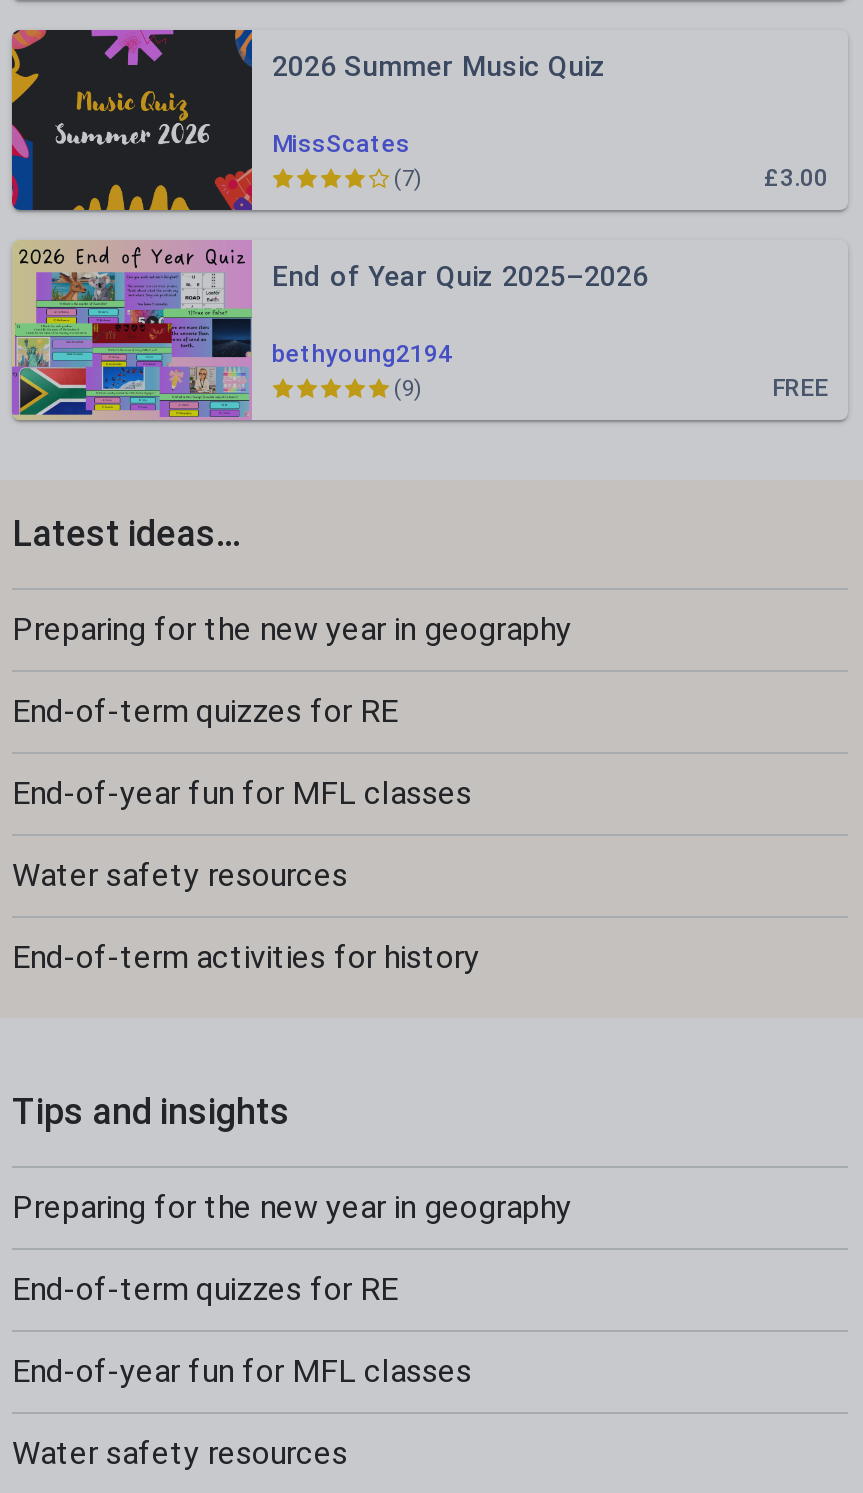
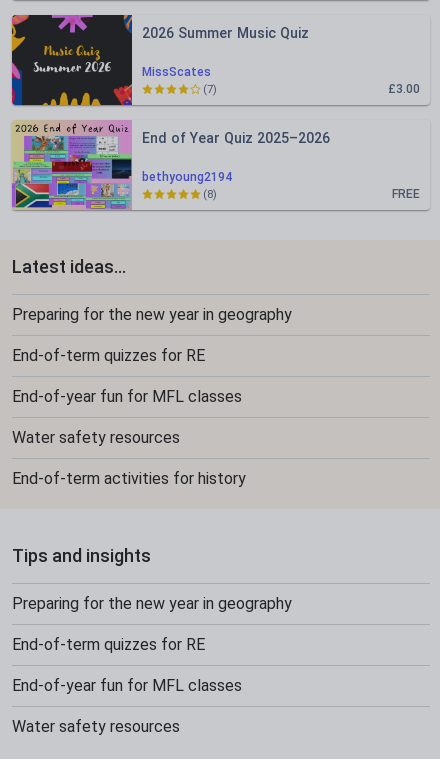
[394,375,422,401] (9) -> [203,187,217,200] (8)

